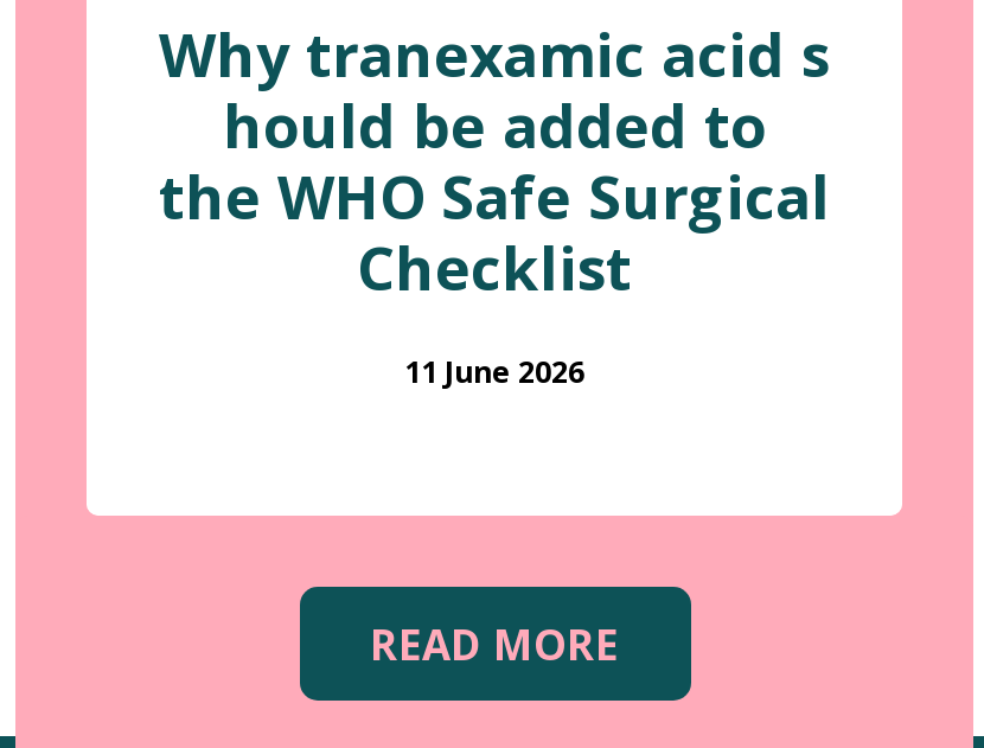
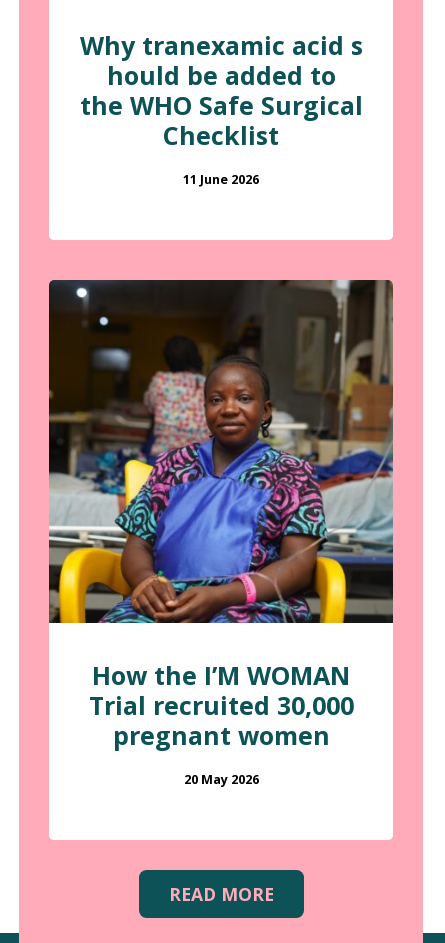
none -> [48,270,394,788] [image] | How the I’M WOMAN | Trial recruited 30,000 | pregnant women | 20 May 2026

